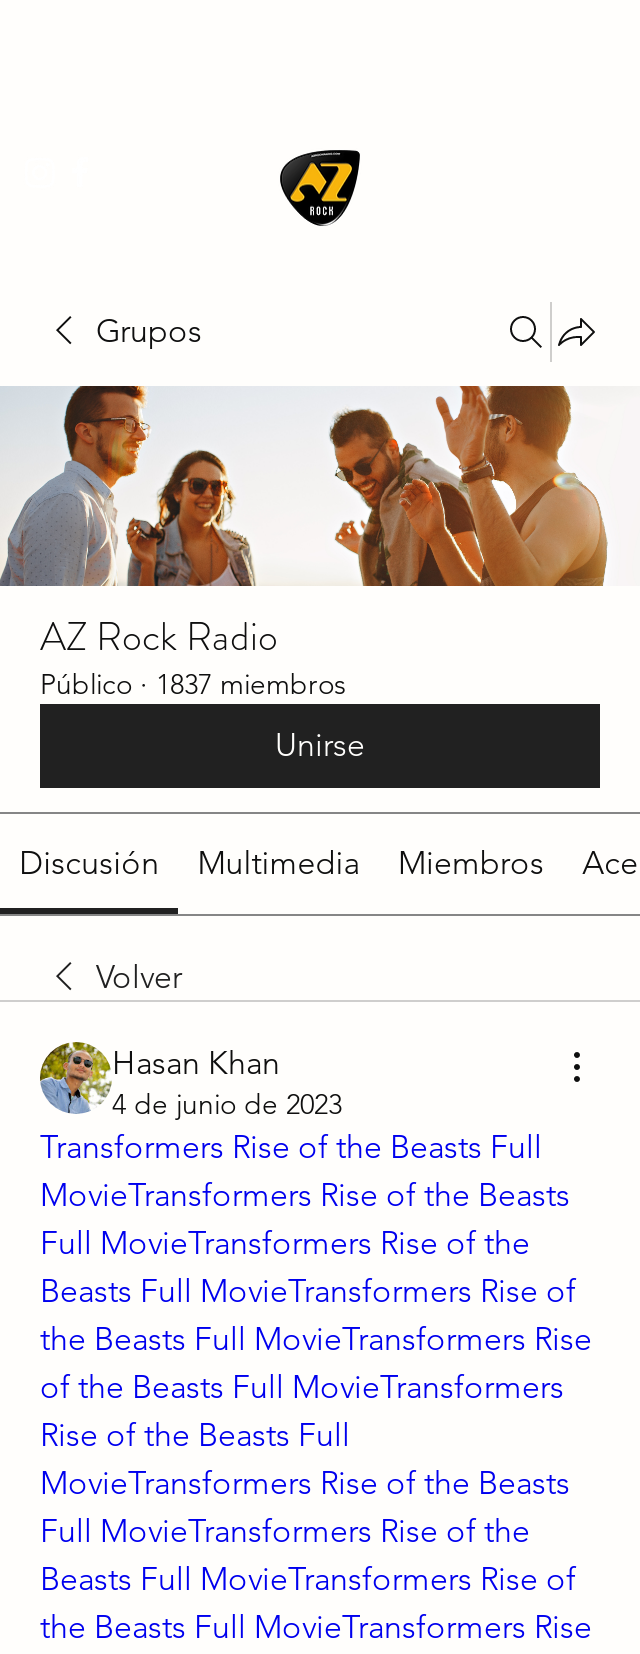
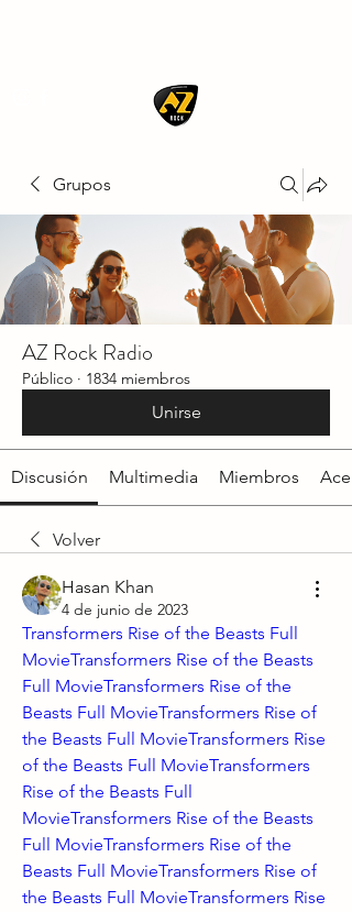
[40,666,346,702] Público · 1837 miembros -> [22,369,190,388] Público · 1834 miembros

